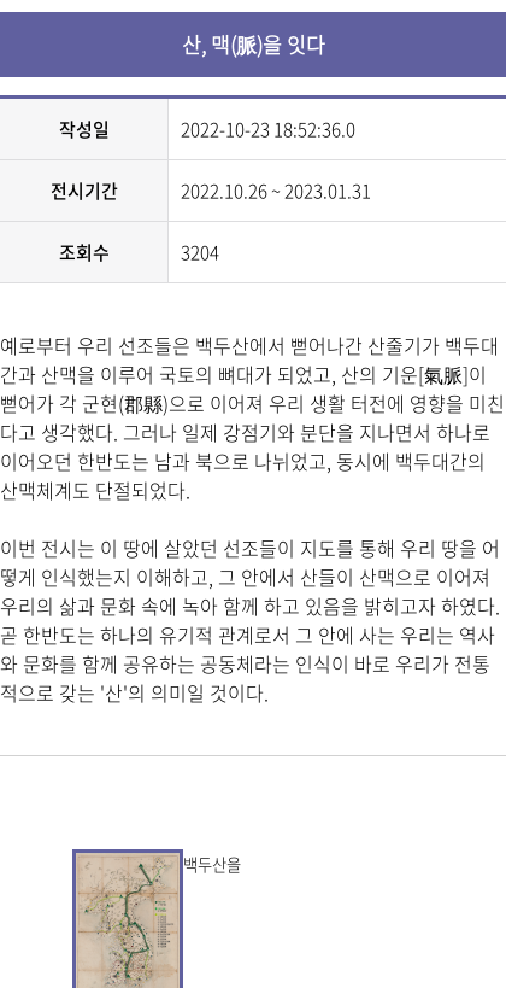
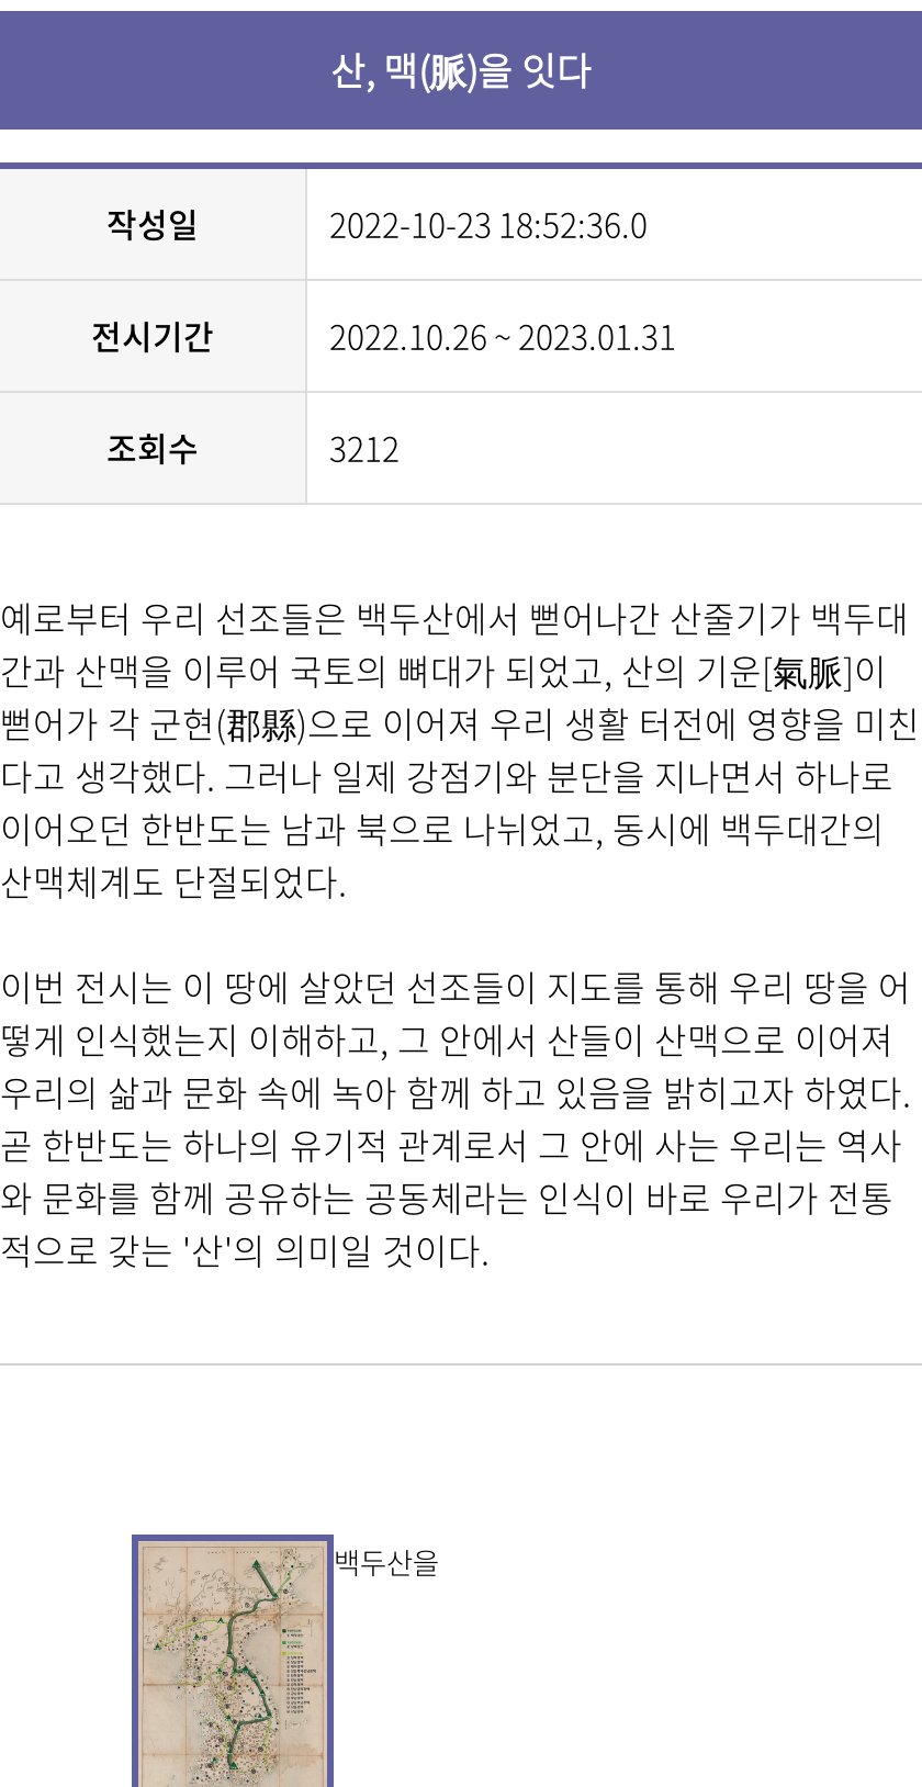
[181,239,219,265] 3204 -> [329,423,400,472] 3212

